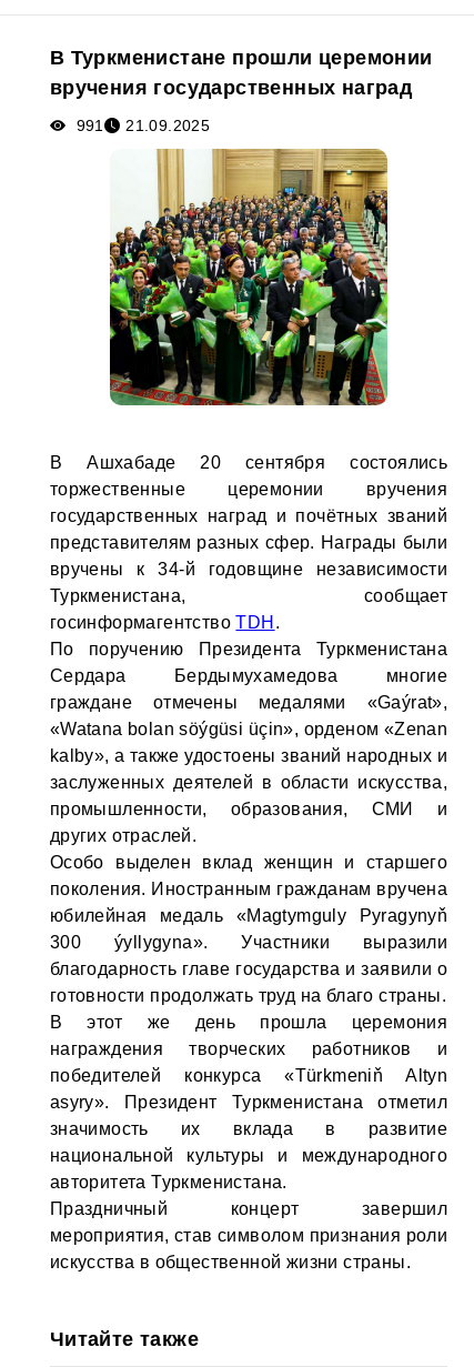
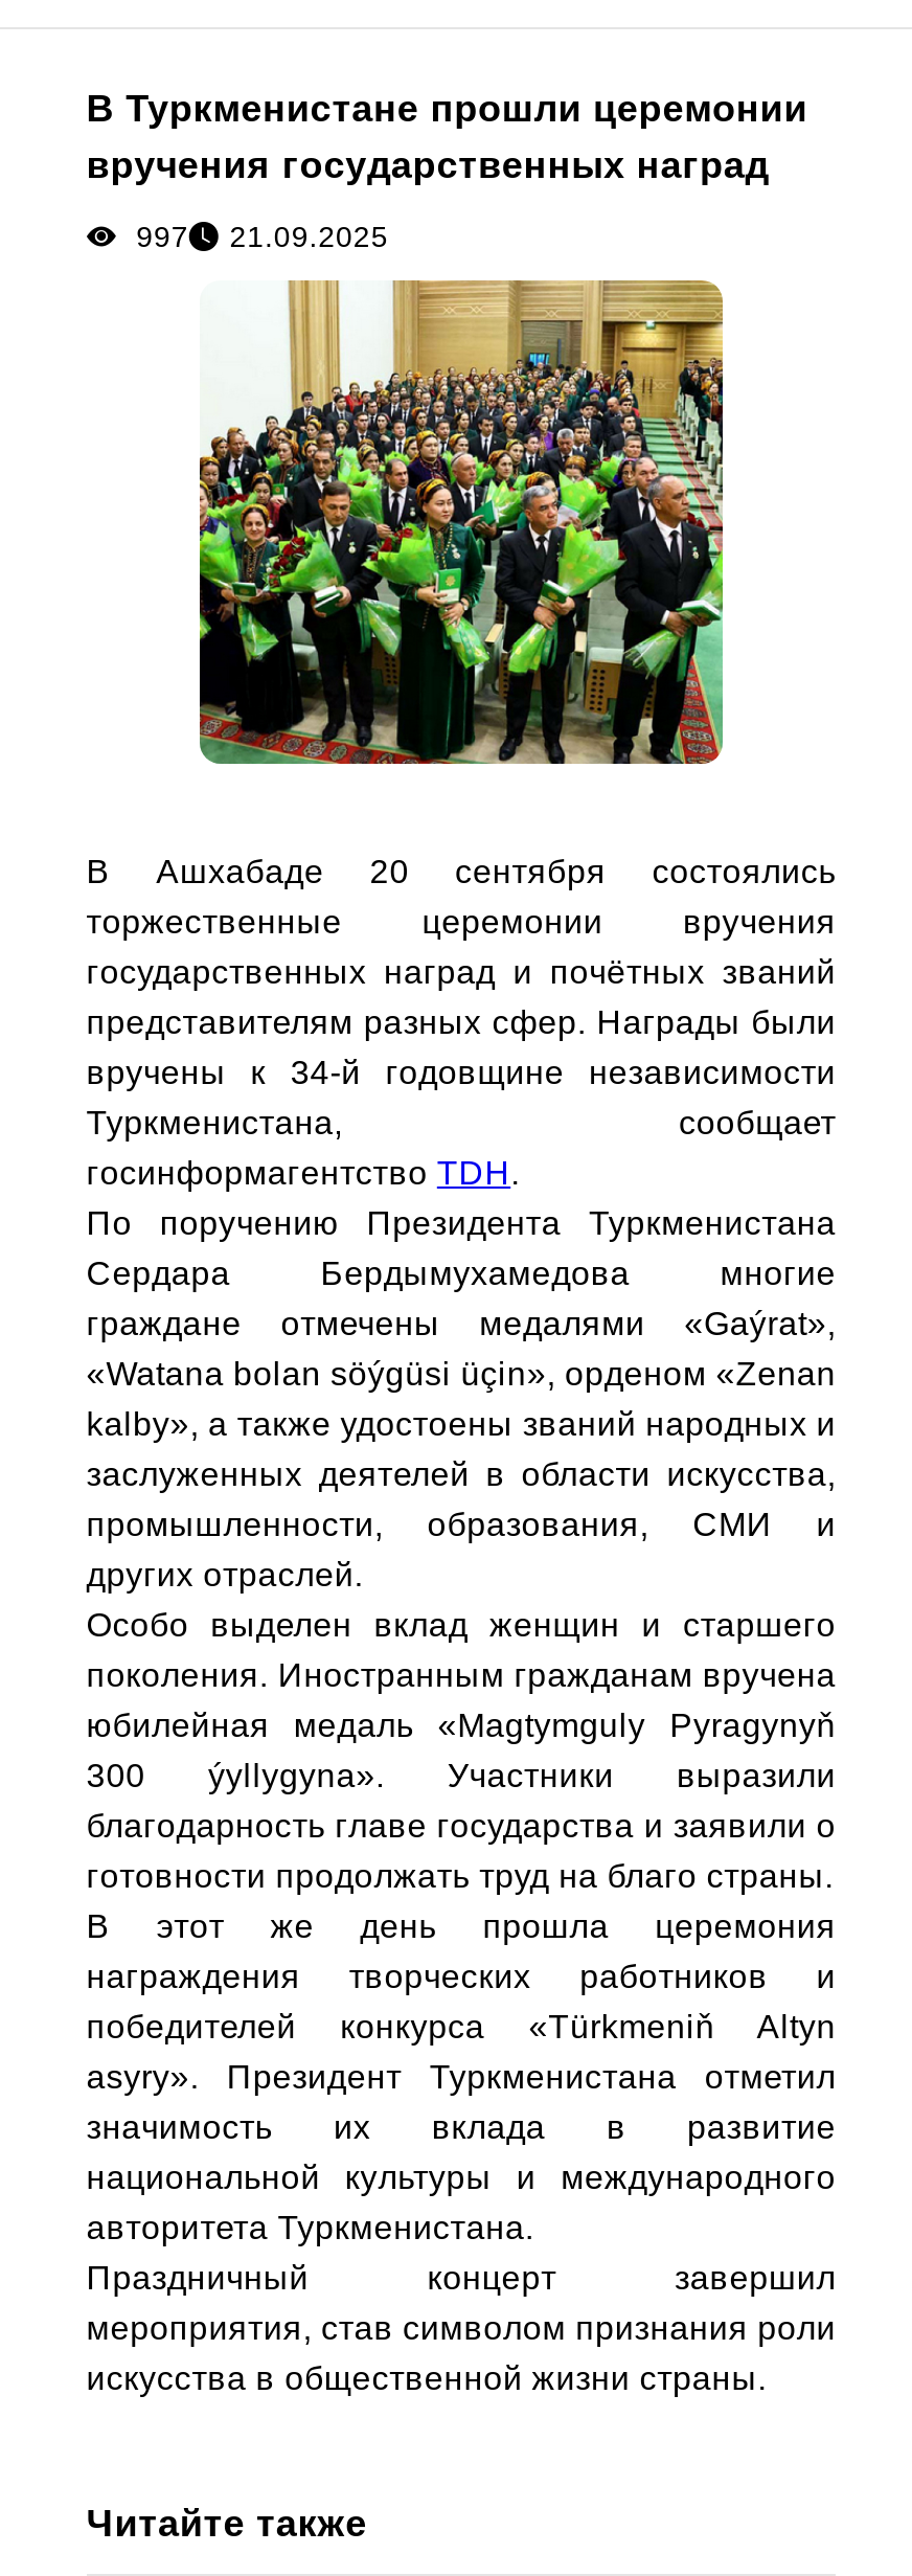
[71,117,210,134] 991 21.09.2025 -> [127,220,388,253] 997 21.09.2025

